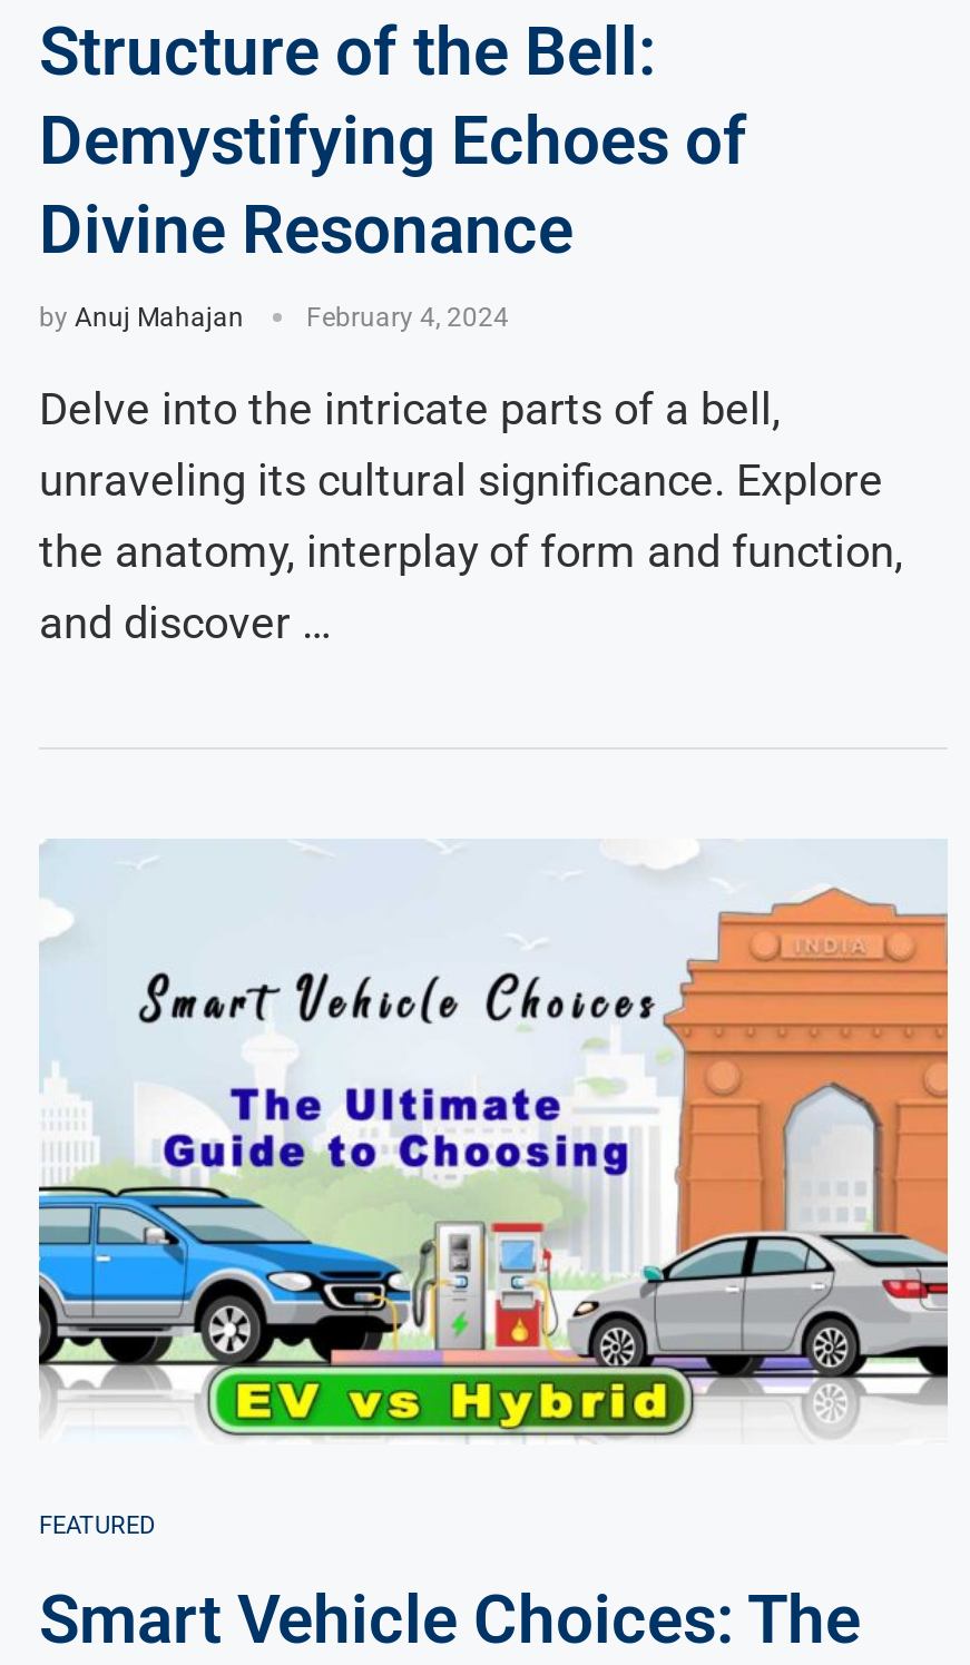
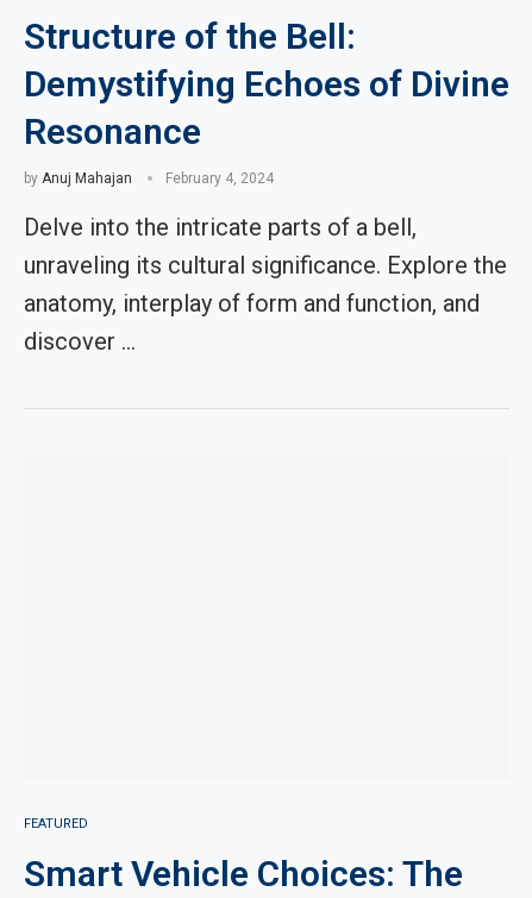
[37,839,950,1440] [image] -> none

